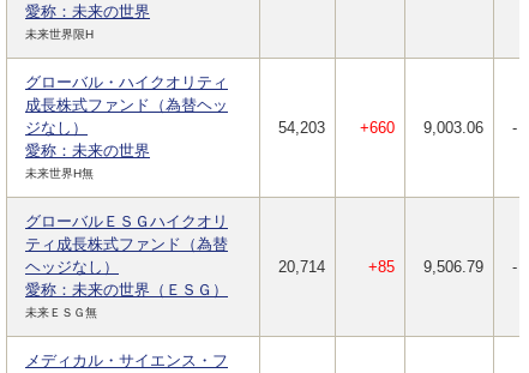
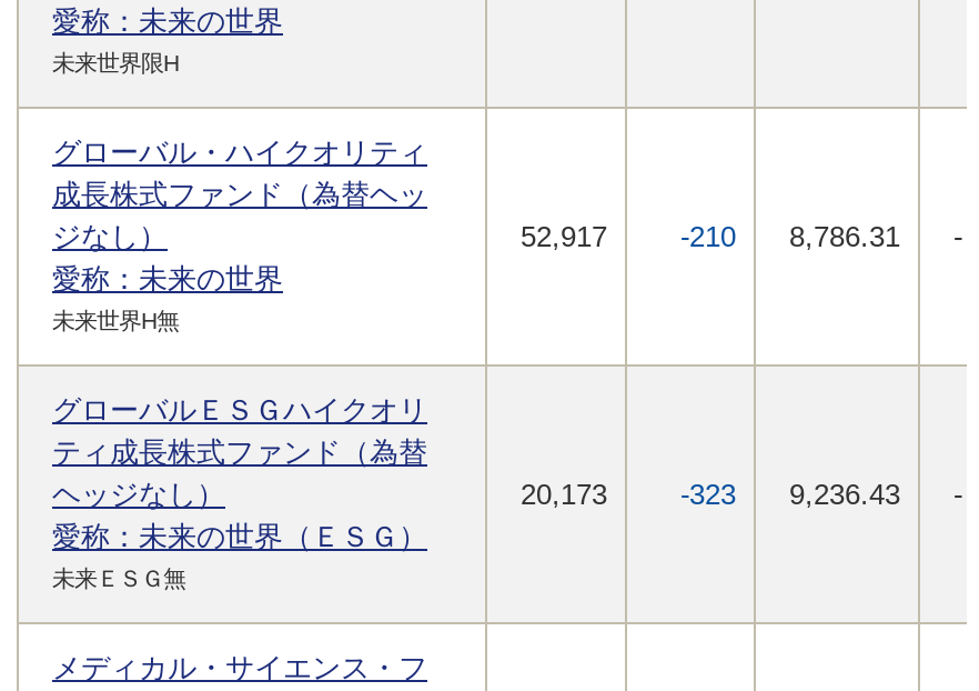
[278,119,325,137] 54,203 -> [521,221,607,254] 52,917
[360,119,395,137] +660 -> [680,221,736,254] -210
[423,119,483,137] 9,003.06 -> [789,221,900,254] 8,786.31
[278,258,325,276] 20,714 -> [521,478,607,512] 20,173
[368,258,395,276] +85 -> [680,478,736,512] -323
[423,258,483,276] 9,506.79 -> [789,478,900,512] 9,236.43

